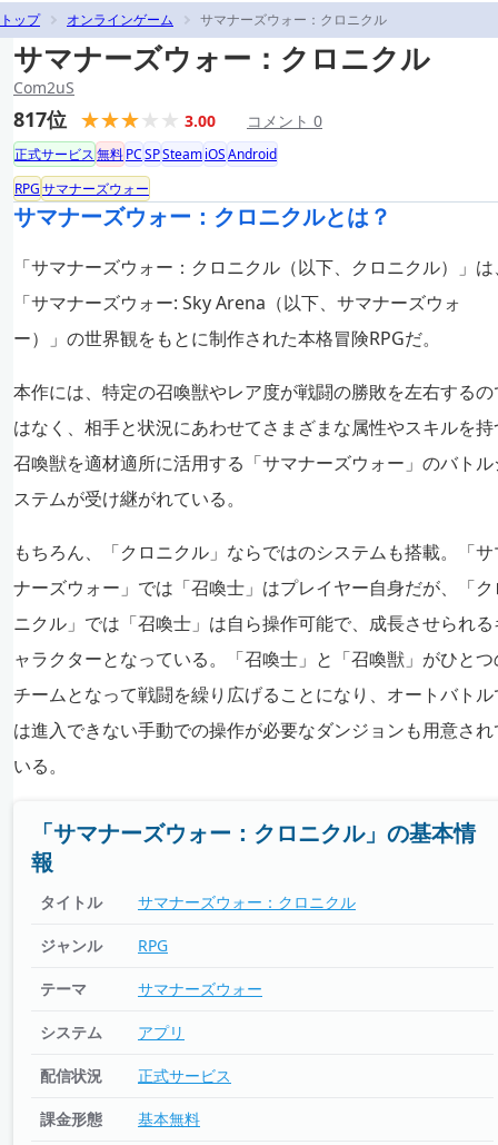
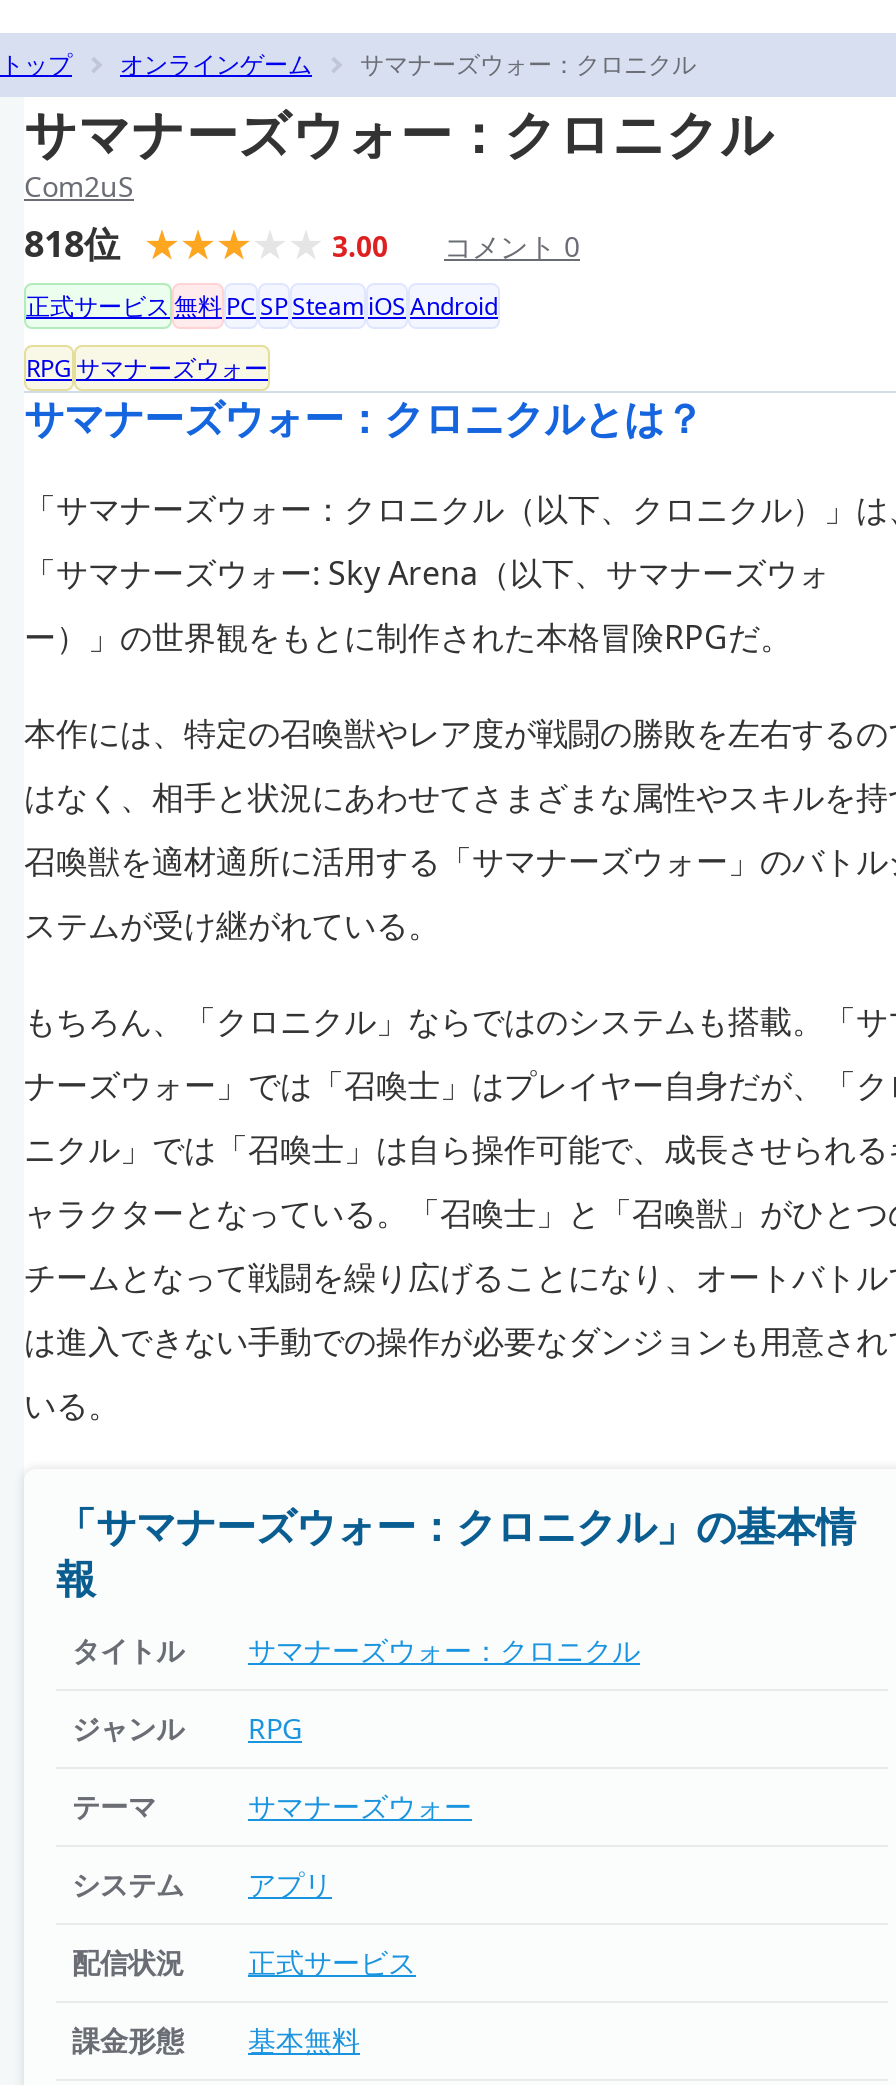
[13,106,67,132] 817位 -> [24,219,120,267] 818位

